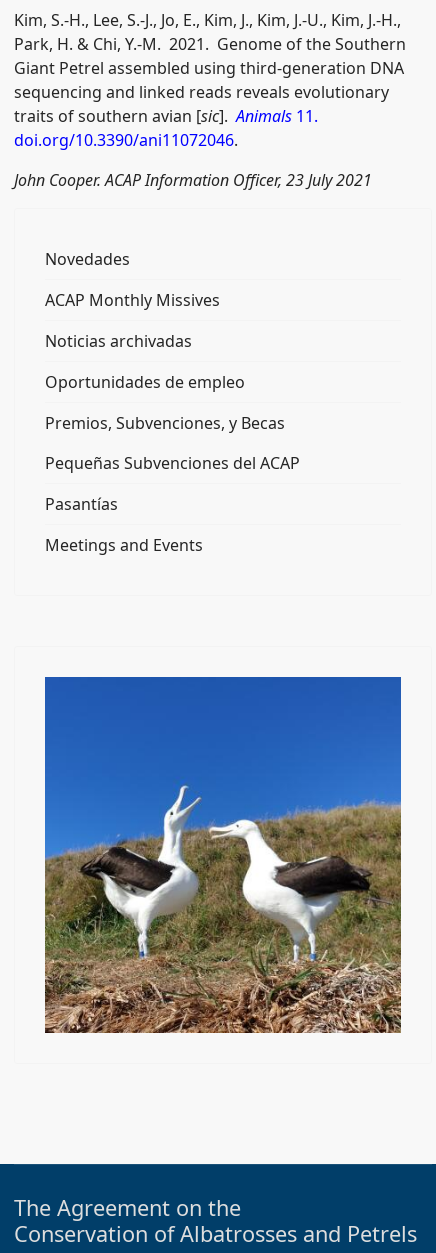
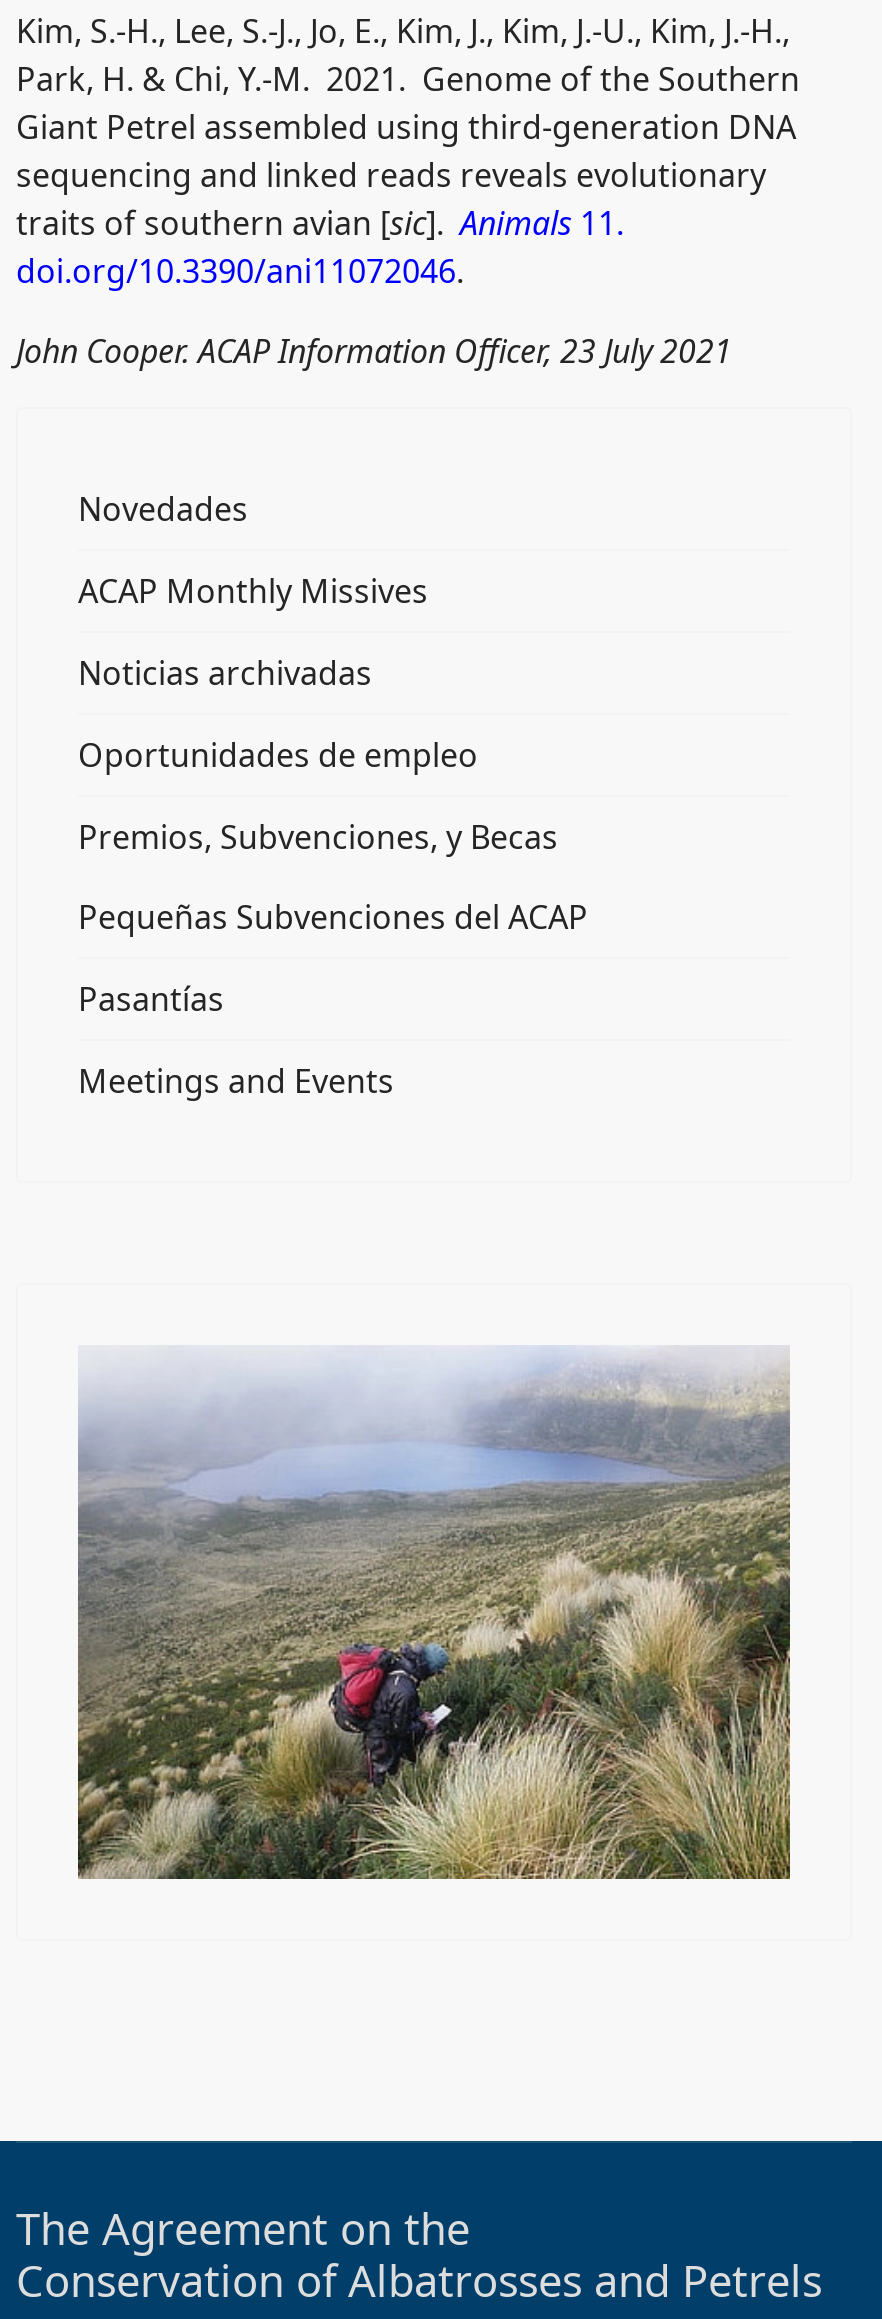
[44,676,402,1034] [image] -> [78,1345,790,1881] [image]

